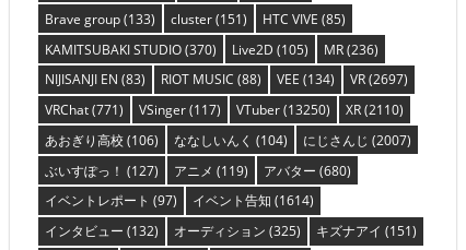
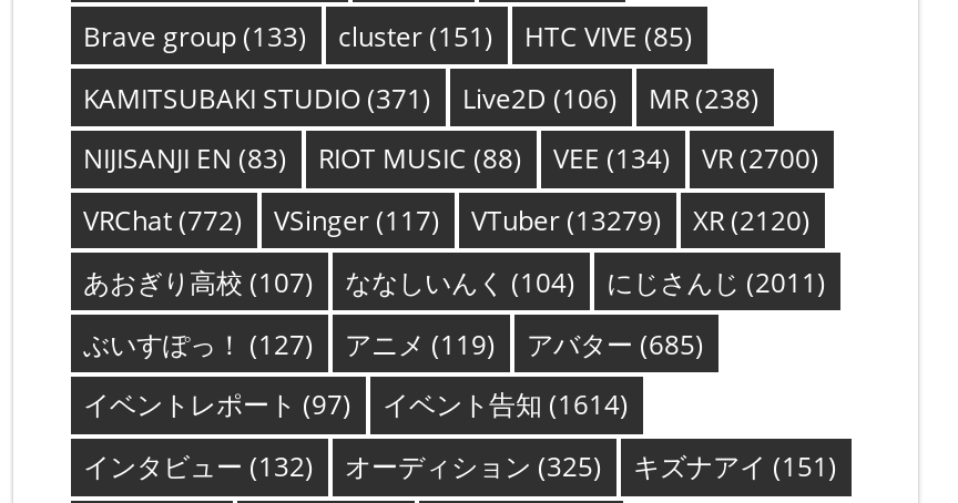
[44,40,216,58] KAMITSUBAKI STUDIO (370) -> [83,79,431,116] KAMITSUBAKI STUDIO (371)
[231,40,308,58] Live2D (105) -> [462,79,618,116] Live2D (106)
[323,40,378,58] MR (236) -> [649,79,760,116] MR (238)
[44,70,407,89] NIJISANJI EN (83) RIOT MUSIC (88) VEE (134) VR (2697) -> [83,140,819,178] NIJISANJI EN (83) RIOT MUSIC (88) VEE (134) VR (2700)
[44,101,123,119] VRChat (771) -> [83,202,243,240] VRChat (772)
[236,101,330,119] VTuber (13250) -> [471,202,662,240] VTuber (13279)
[345,101,403,119] XR (2110) -> [693,202,811,240] XR (2120)
[44,131,158,149] あおぎり高校(106) -> [83,263,314,301] あおぎり高校(107)
[302,131,411,149] にじさんじ(2007) -> [607,263,826,301] にじさんじ(2011)
[44,161,351,180] ぶいすぽっ！(127) アニメ(119) アバター(680) -> [83,325,704,363] ぶいすぽっ！(127) アニメ(119) アバター(685)

